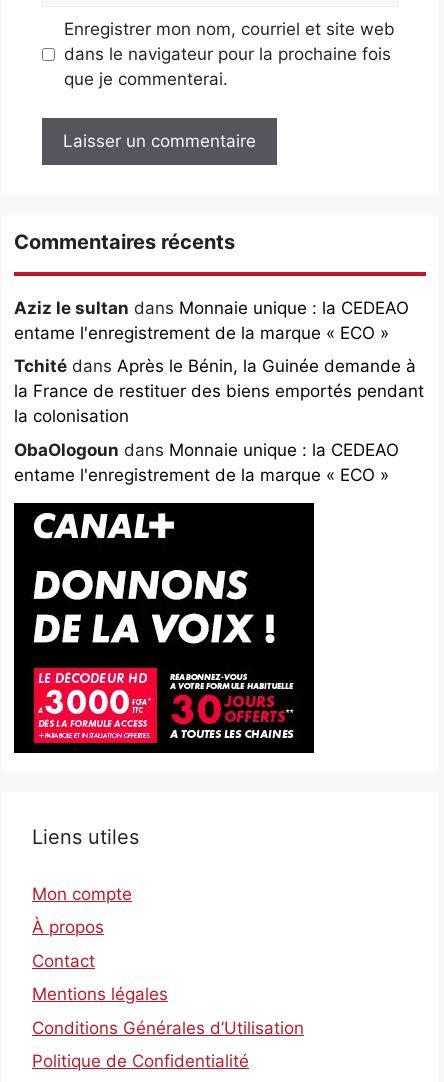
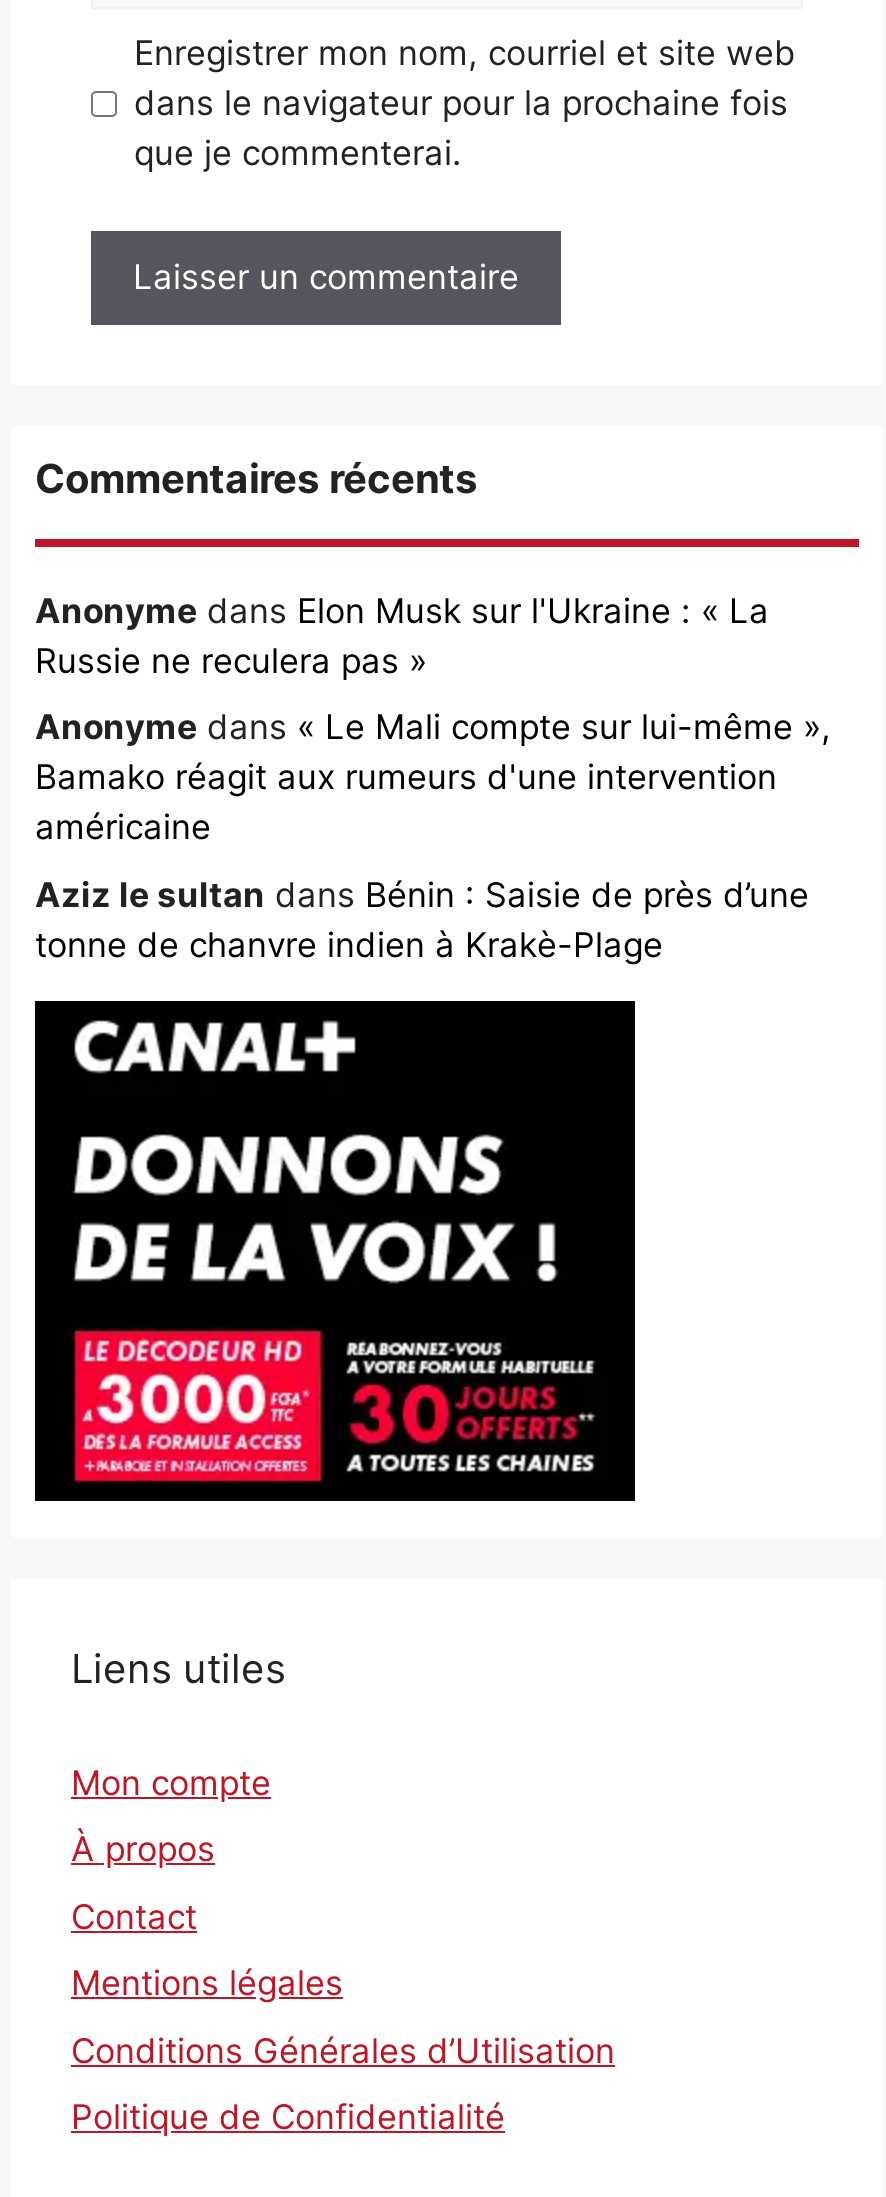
[14,298,409,343] Aziz le sultan dans Monnaie unique : la CEDEAO | entame l'enregistrement de la marque « ECO » -> [35,590,769,680] Anonyme dans Elon Musk sur l'Ukraine : « La | Russie ne reculera pas »
[14,356,424,426] Tchité dans Après le Bénin, la Guinée demande à | la France de restituer des biens emportés pendant | la colonisation -> [35,707,831,847] Anonyme dans « Le Mali compte sur lui-même », | Bamako réagit aux rumeurs d'une intervention | américaine
[14,440,399,485] ObaOlogoun dans Monnaie unique : la CEDEAO | entame l'enregistrement de la marque « ECO » -> [35,874,809,964] Aziz le sultan dans Bénin : Saisie de près d’une | tonne de chanvre indien à Krakè-Plage

